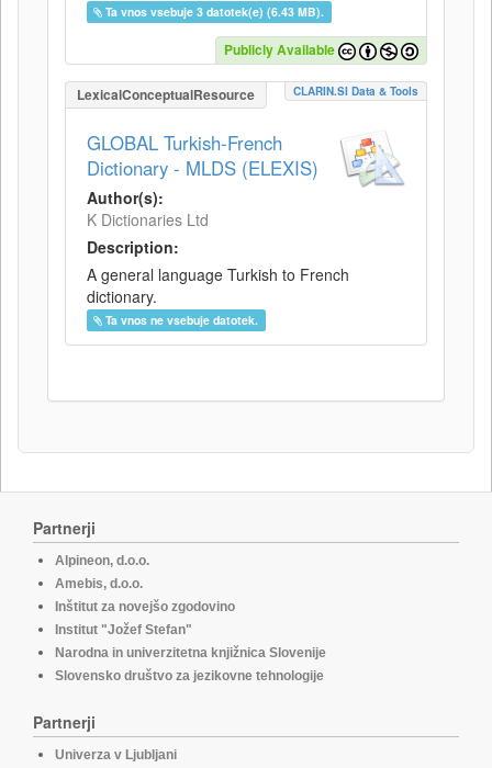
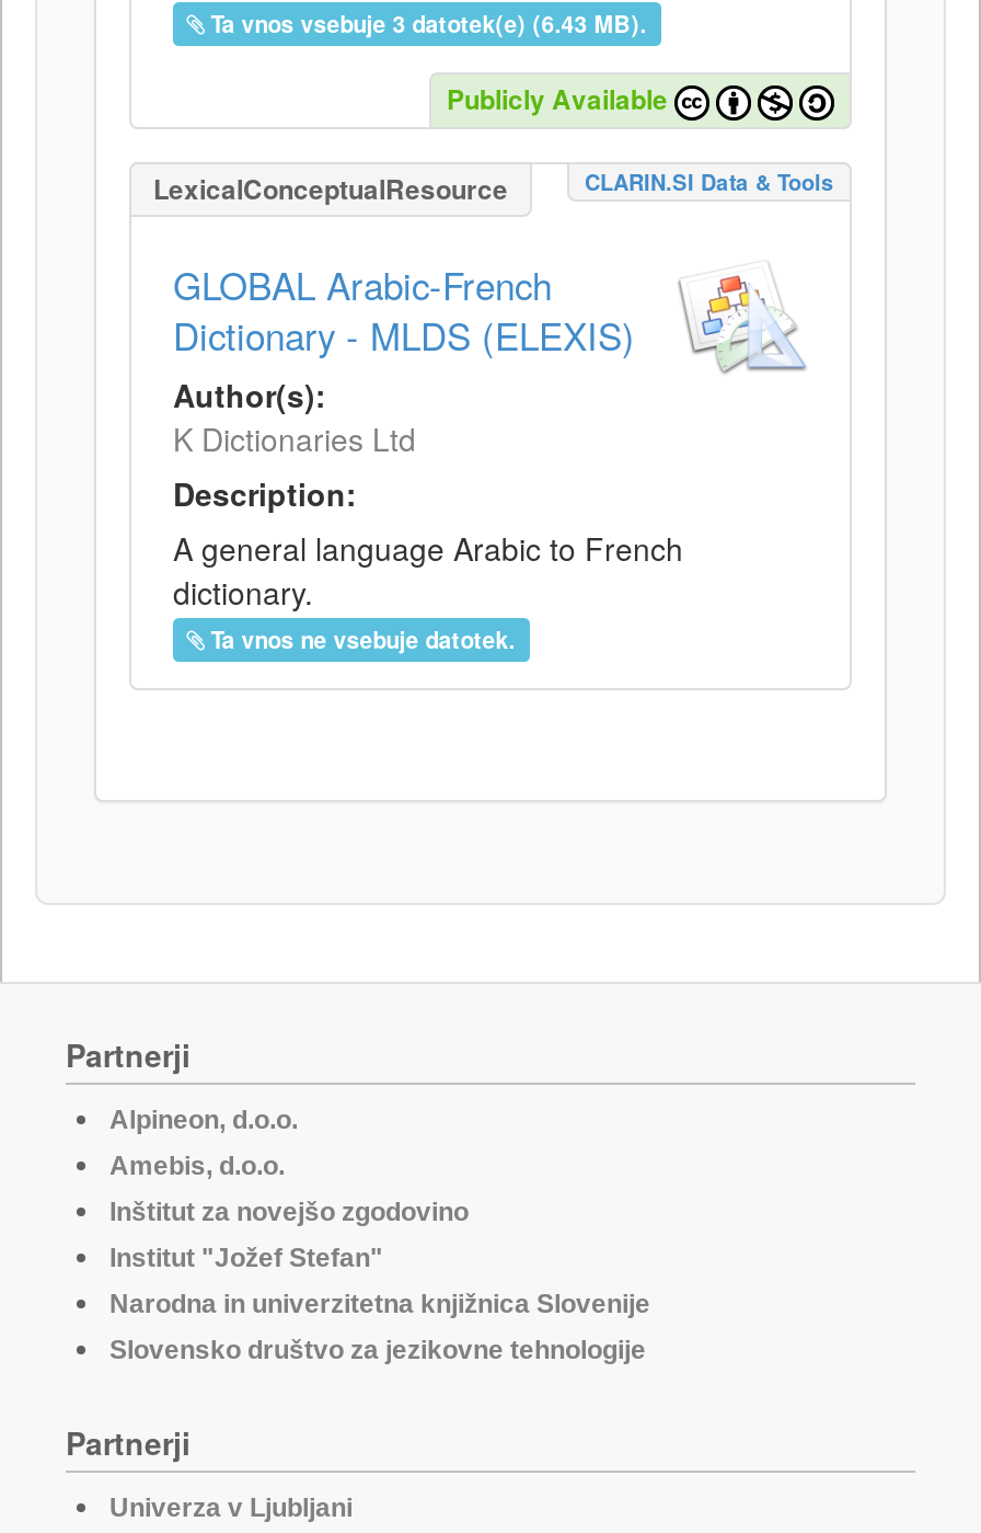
[87,129,282,156] GLOBAL Turkish-French -> [173,259,552,311] GLOBAL Arabic-French
[87,263,349,285] A general language Turkish to French -> [173,526,683,570] A general language Arabic to French

